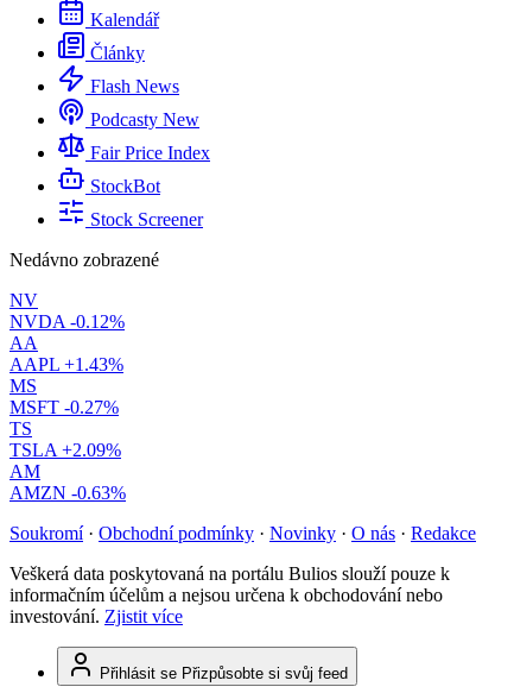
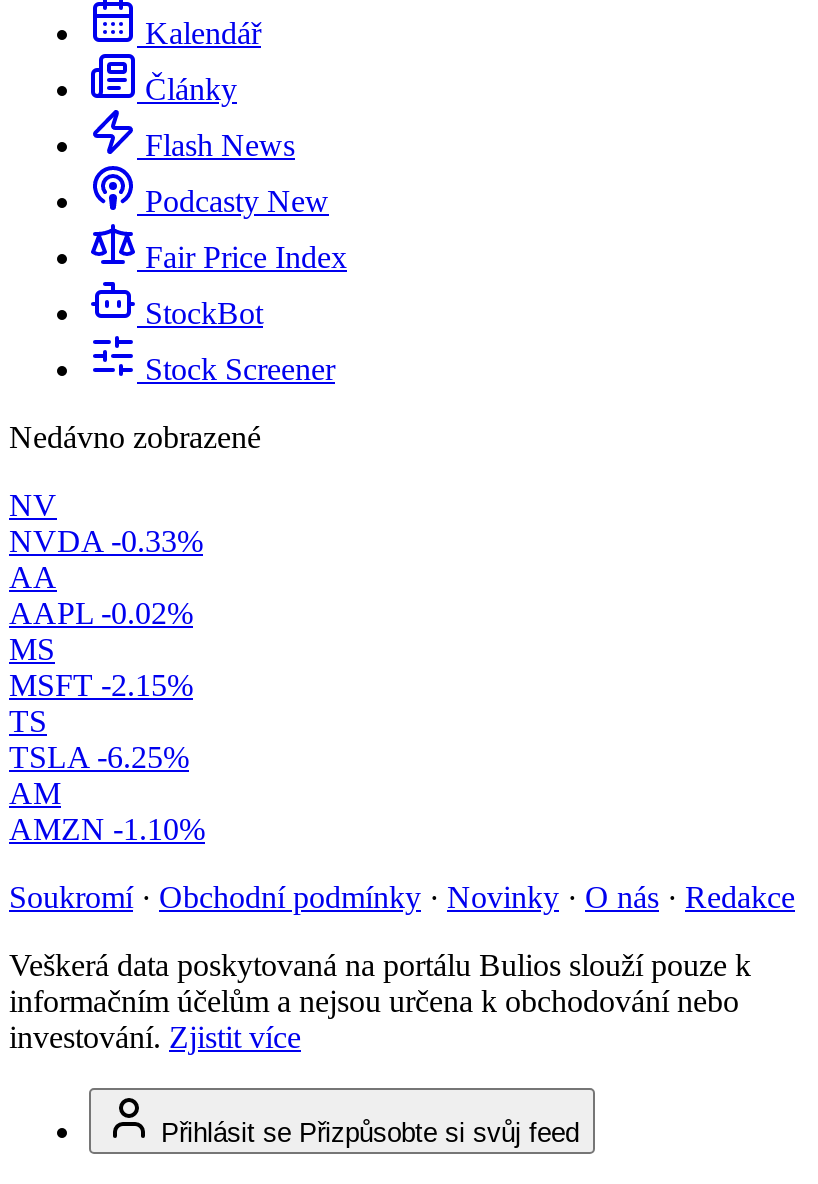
[9,312,125,332] NVDA -0.12% -> [9,524,203,558] NVDA -0.33%
[9,354,123,375] AAPL +1.43% -> [9,596,193,630] AAPL -0.02%
[9,397,119,417] MSFT -0.27% -> [9,668,193,702] MSFT -2.15%
[9,440,121,460] TSLA +2.09% -> [9,740,189,774] TSLA -6.25%
[9,483,126,503] AMZN -0.63% -> [9,812,205,846] AMZN -1.10%

